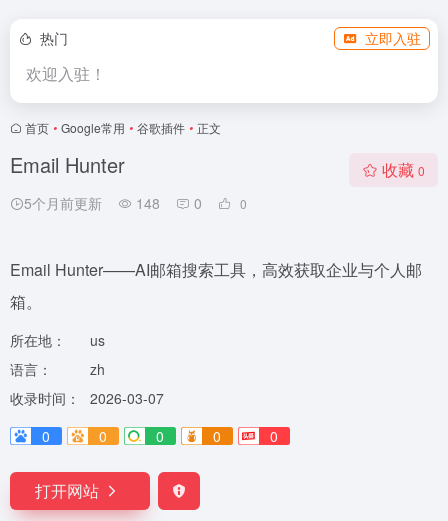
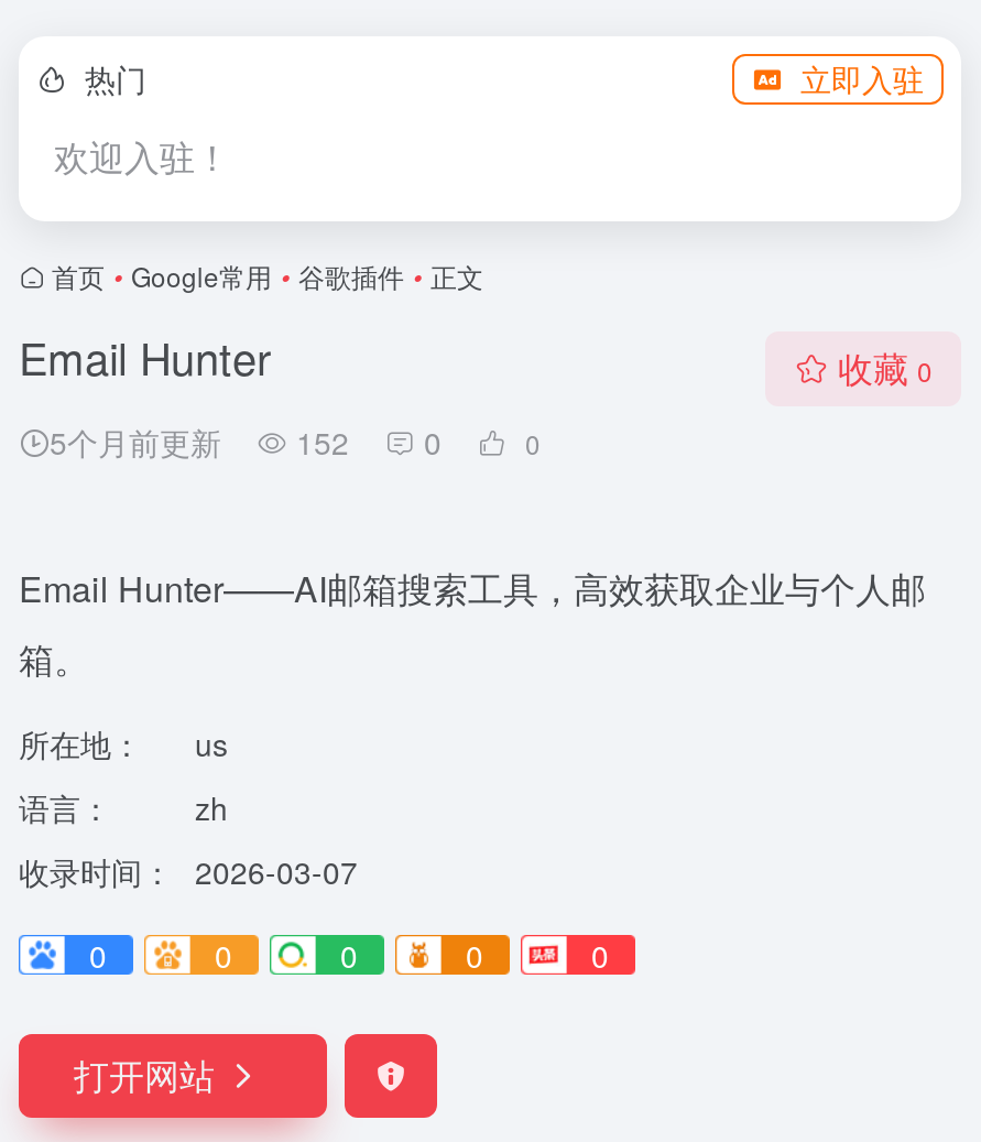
[24,193,202,213] 5个月前更新 148 0 -> [50,420,442,464] 5个月前更新 152 0

